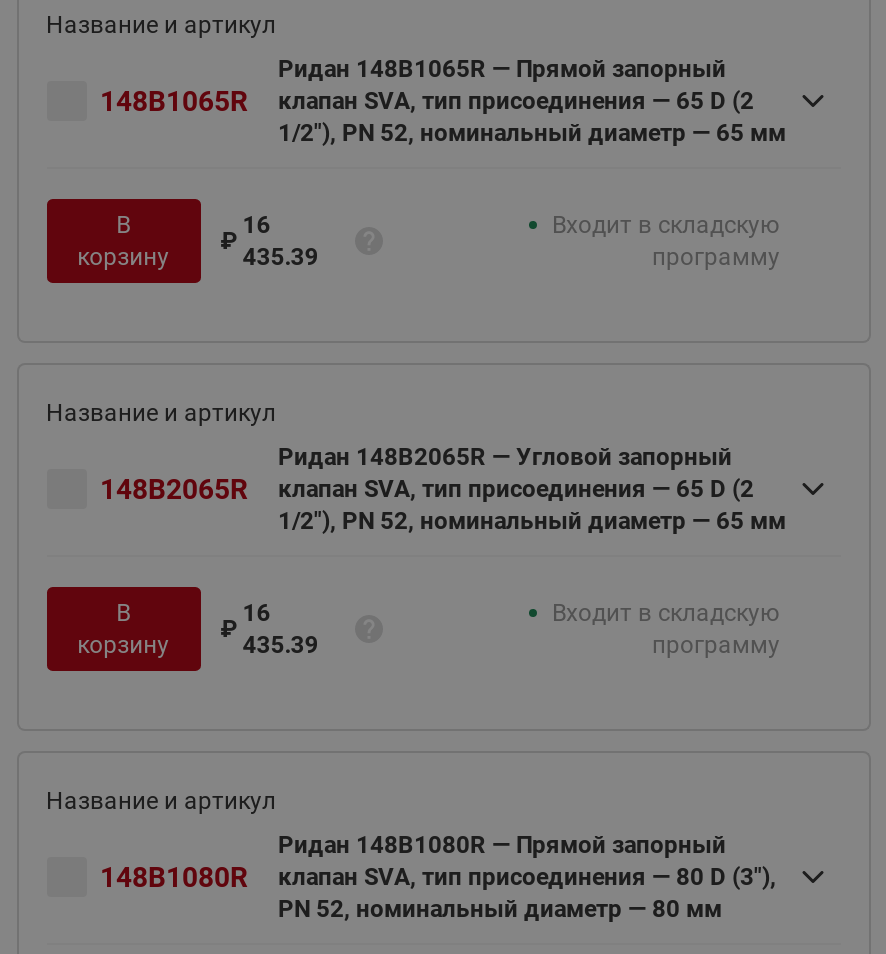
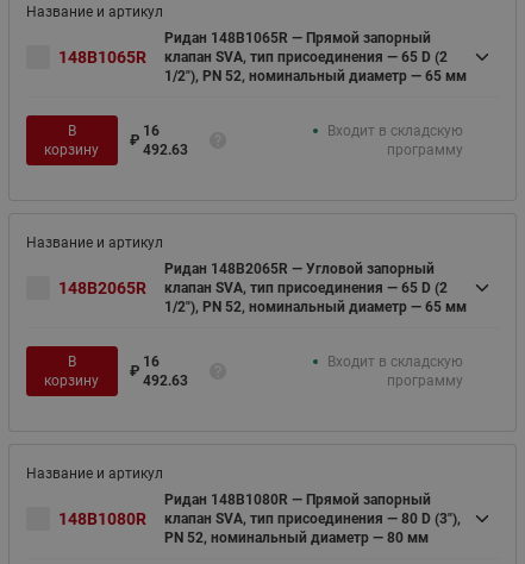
[242,243,318,271] 435.39 -> [142,142,188,158] 492.63
[242,631,318,659] 435.39 -> [142,372,188,389] 492.63

